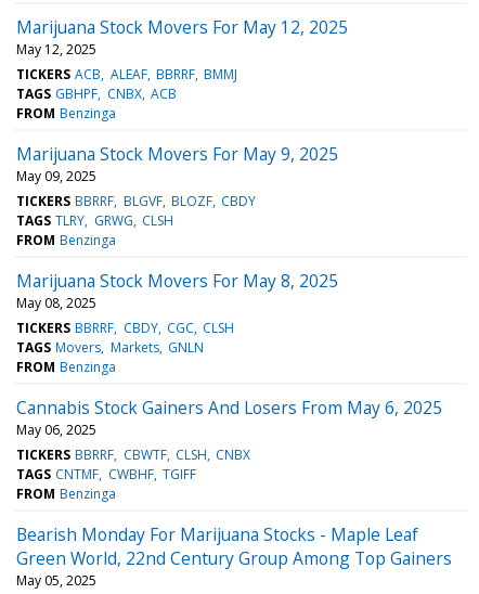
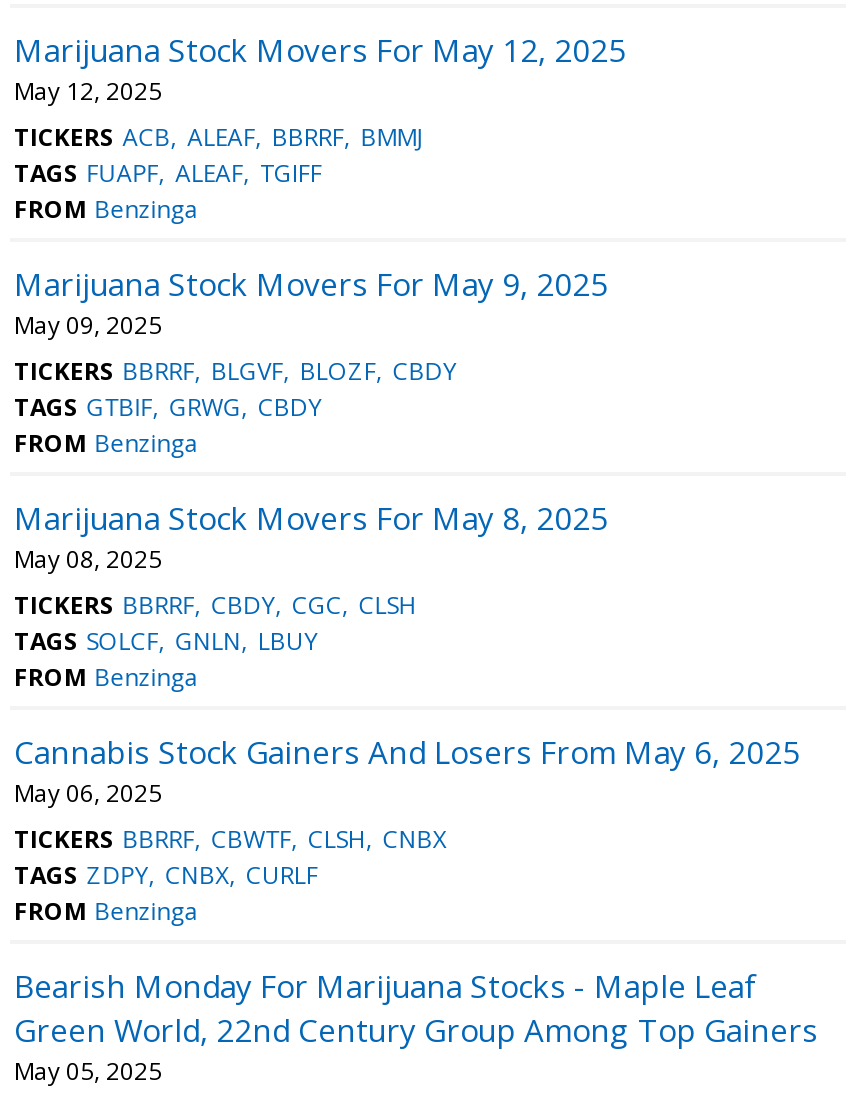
[16,84,177,103] TAGS GBHPF CNBX ACB -> [14,156,322,190] TAGS FUAPF ALEAF TGIFF
[16,211,173,230] TAGS TLRY GRWG CLSH -> [14,390,322,424] TAGS GTBIF GRWG CBDY
[16,338,204,356] TAGS Movers Markets GNLN -> [14,624,318,658] TAGS SOLCF GNLN LBUY
[16,465,196,483] TAGS CNTMF CWBHF TGIFF -> [14,858,318,892] TAGS ZDPY CNBX CURLF

